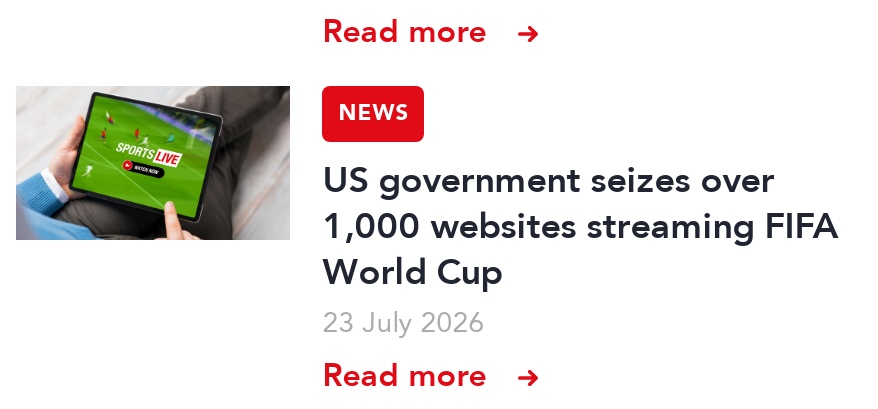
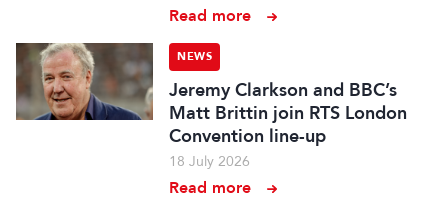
[16,86,839,342] [image] | US government seizes over | 1,000 websites streaming FIFA | World Cup | 23 July 2026 -> [15,42,407,171] [image] | Jeremy Clarkson and BBC’s | Matt Brittin join RTS London | Convention line-up | 18 July 2026

